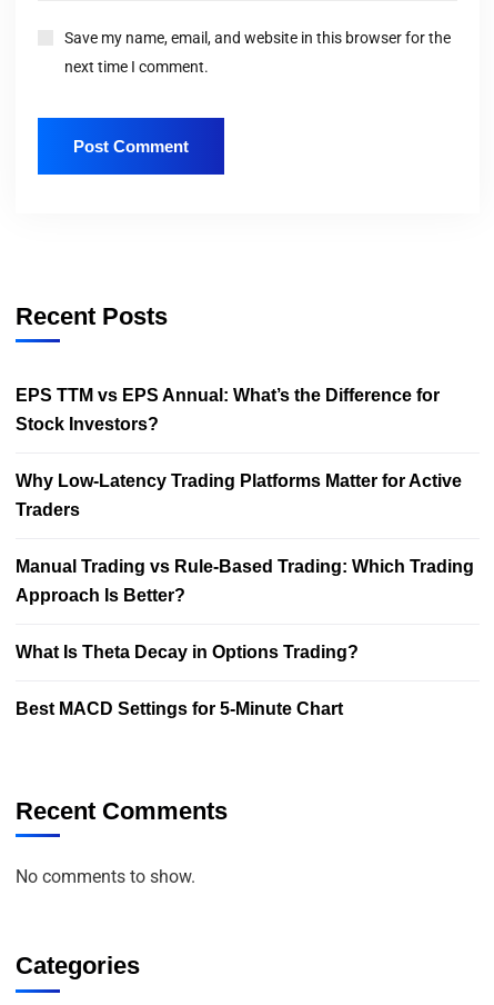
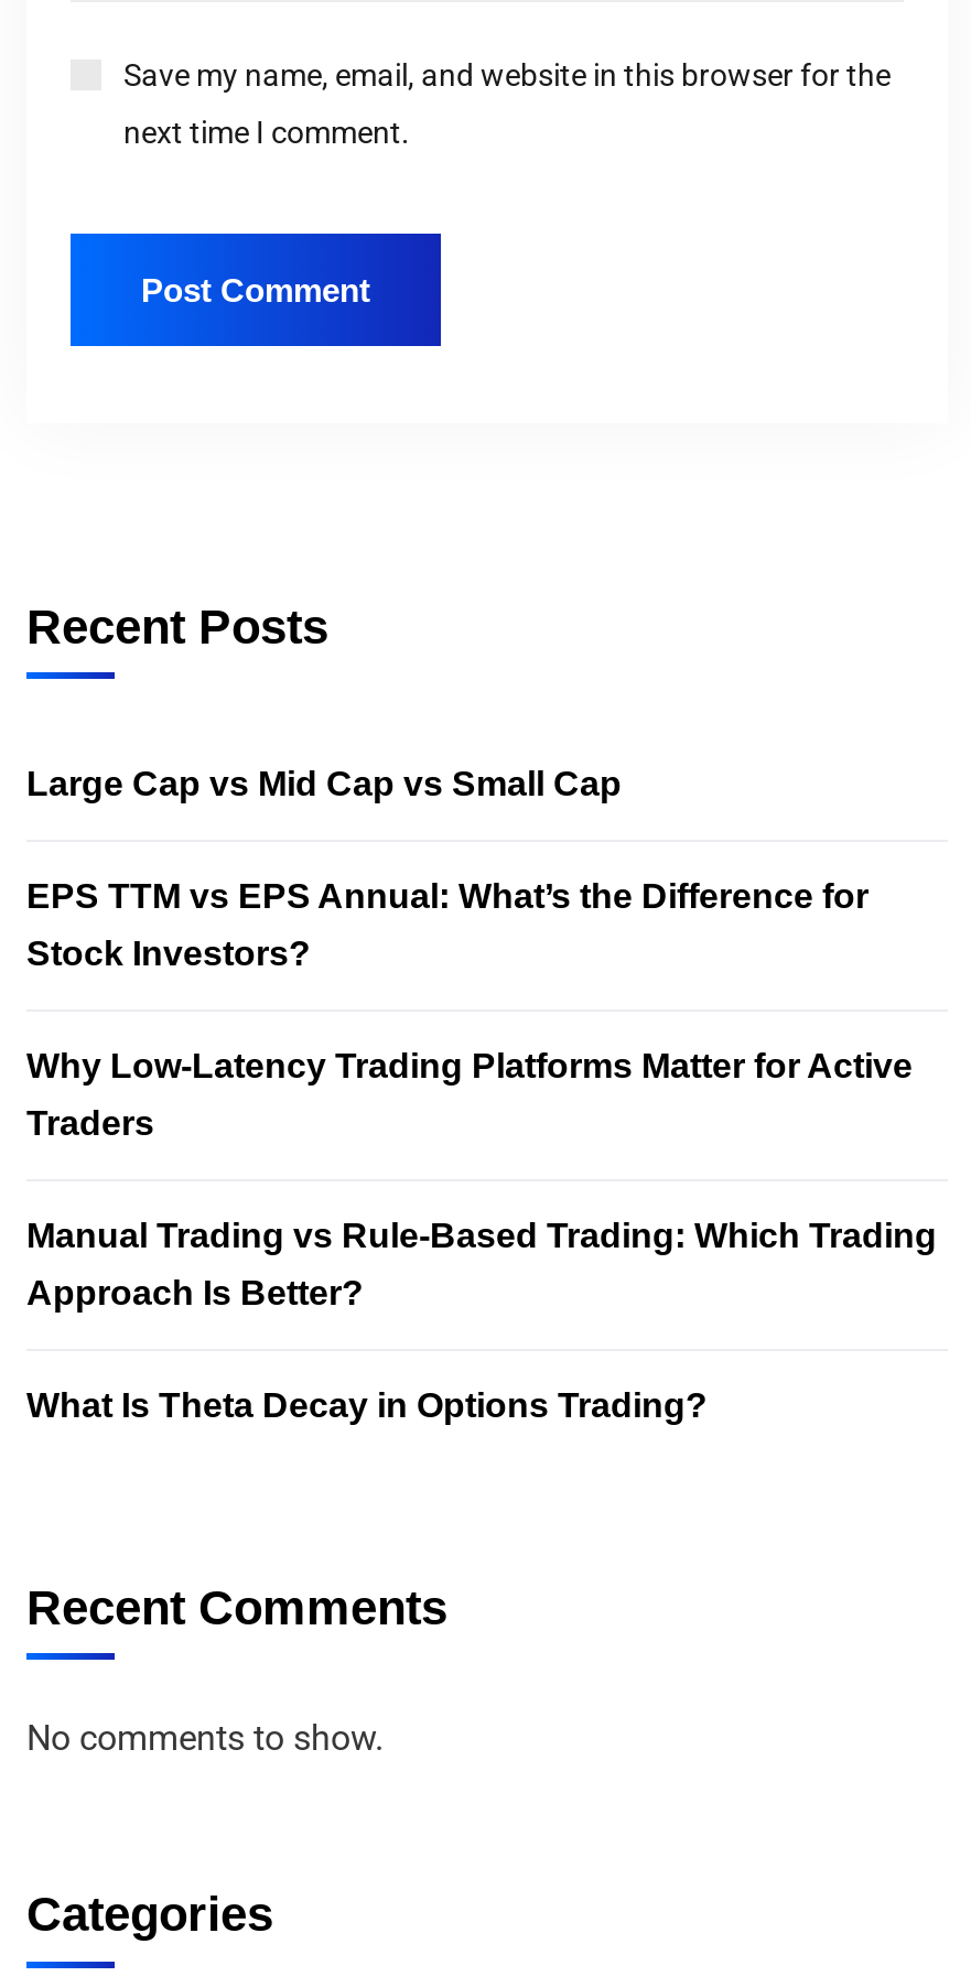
none -> [26,764,622,801] Large Cap vs Mid Cap vs Small Cap
moved [16,385,474,661] -> [26,876,937,1423]: EPS TTM vs EPS Annual: What’s the Difference for | Stock Investors? | Why Low-Latency Trading Platforms Matter for Active | Traders | Manual Trading vs Rule-Based Trading: Which Trading | Approach Is Better? | What Is Theta Decay in Options Trading?
[16,699,343,718] Best MACD Settings for 5-Minute Chart -> none

